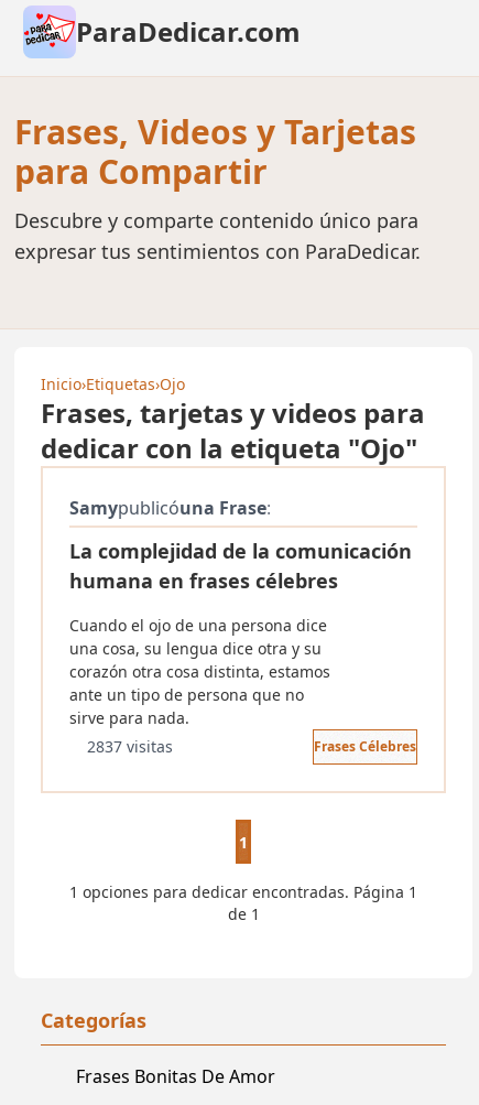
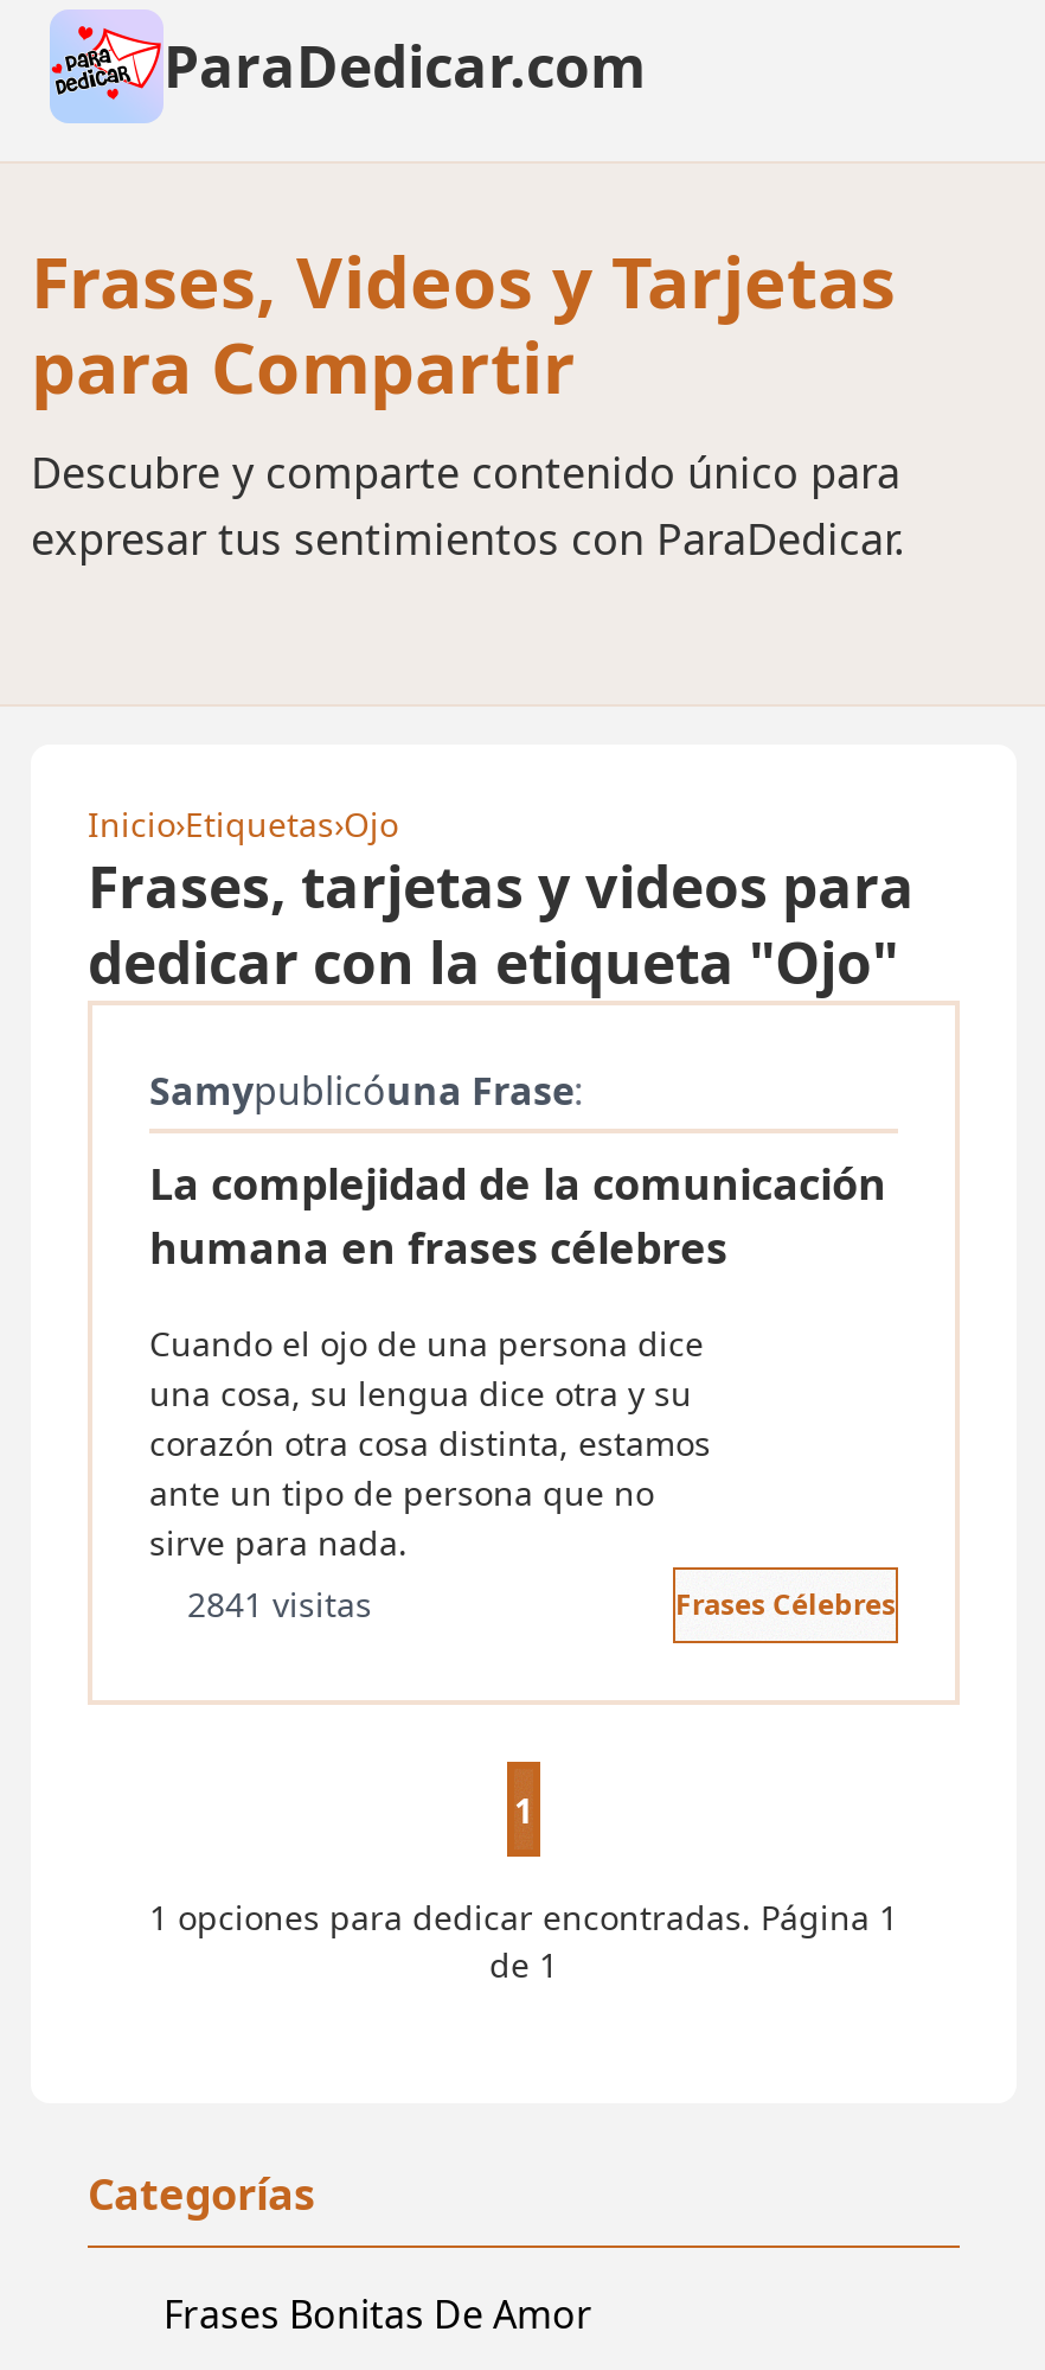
[87,736,173,757] 2837 visitas -> [187,1582,372,1627] 2841 visitas

